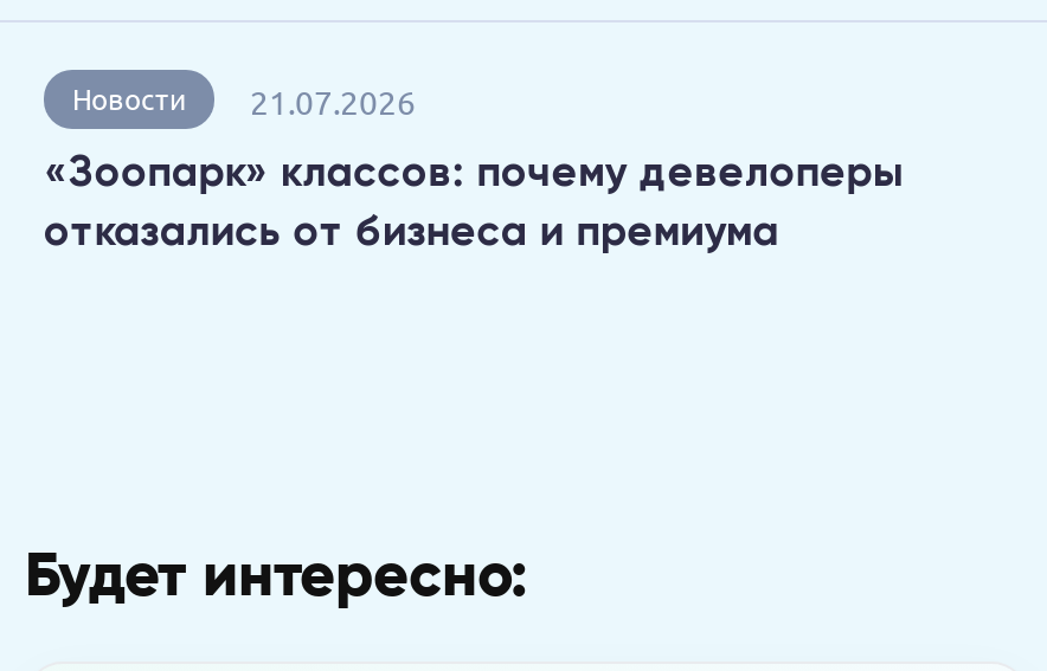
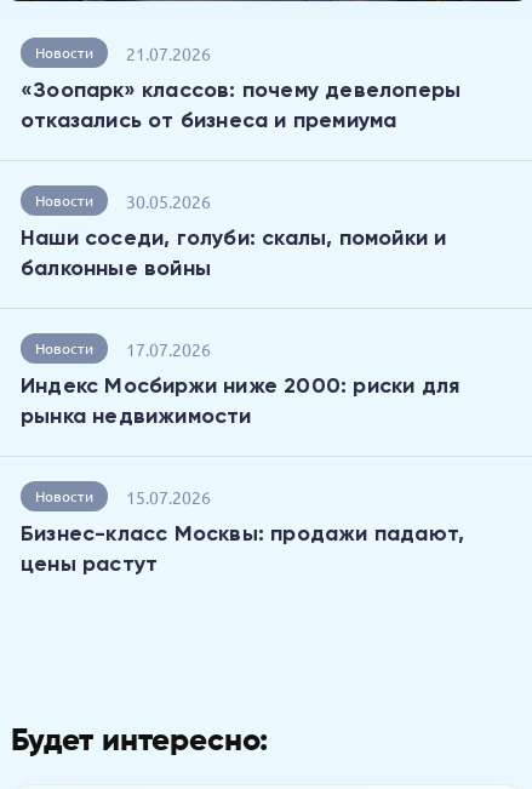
none -> [21,190,464,577] Новости | 30.05.2026 | Наши соседи, голуби: скалы, помойки и | балконные войны | Новости | 17.07.2026 | Индекс Мосбиржи ниже 2000: риски для | рынка недвижимости | Новости | 15.07.2026 | Бизнес-класс Москвы: продажи падают, | цены растут

